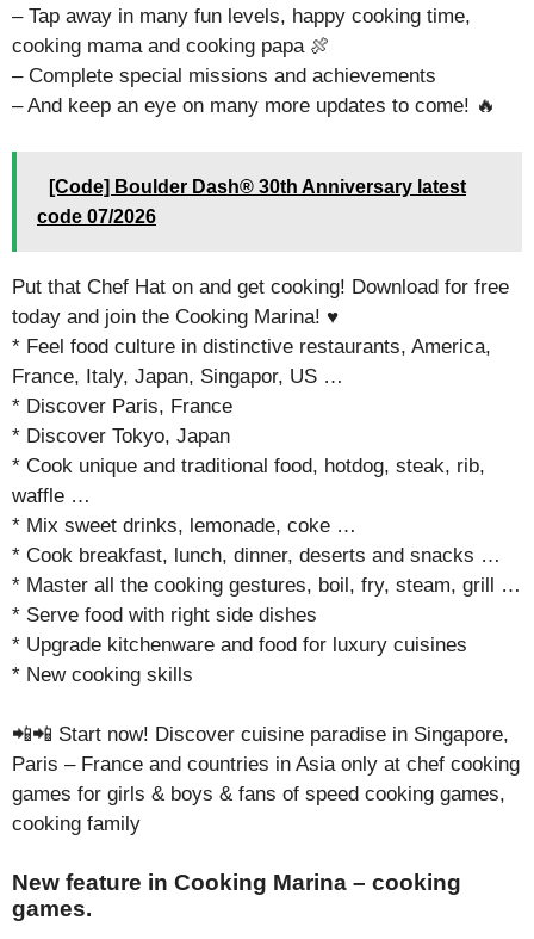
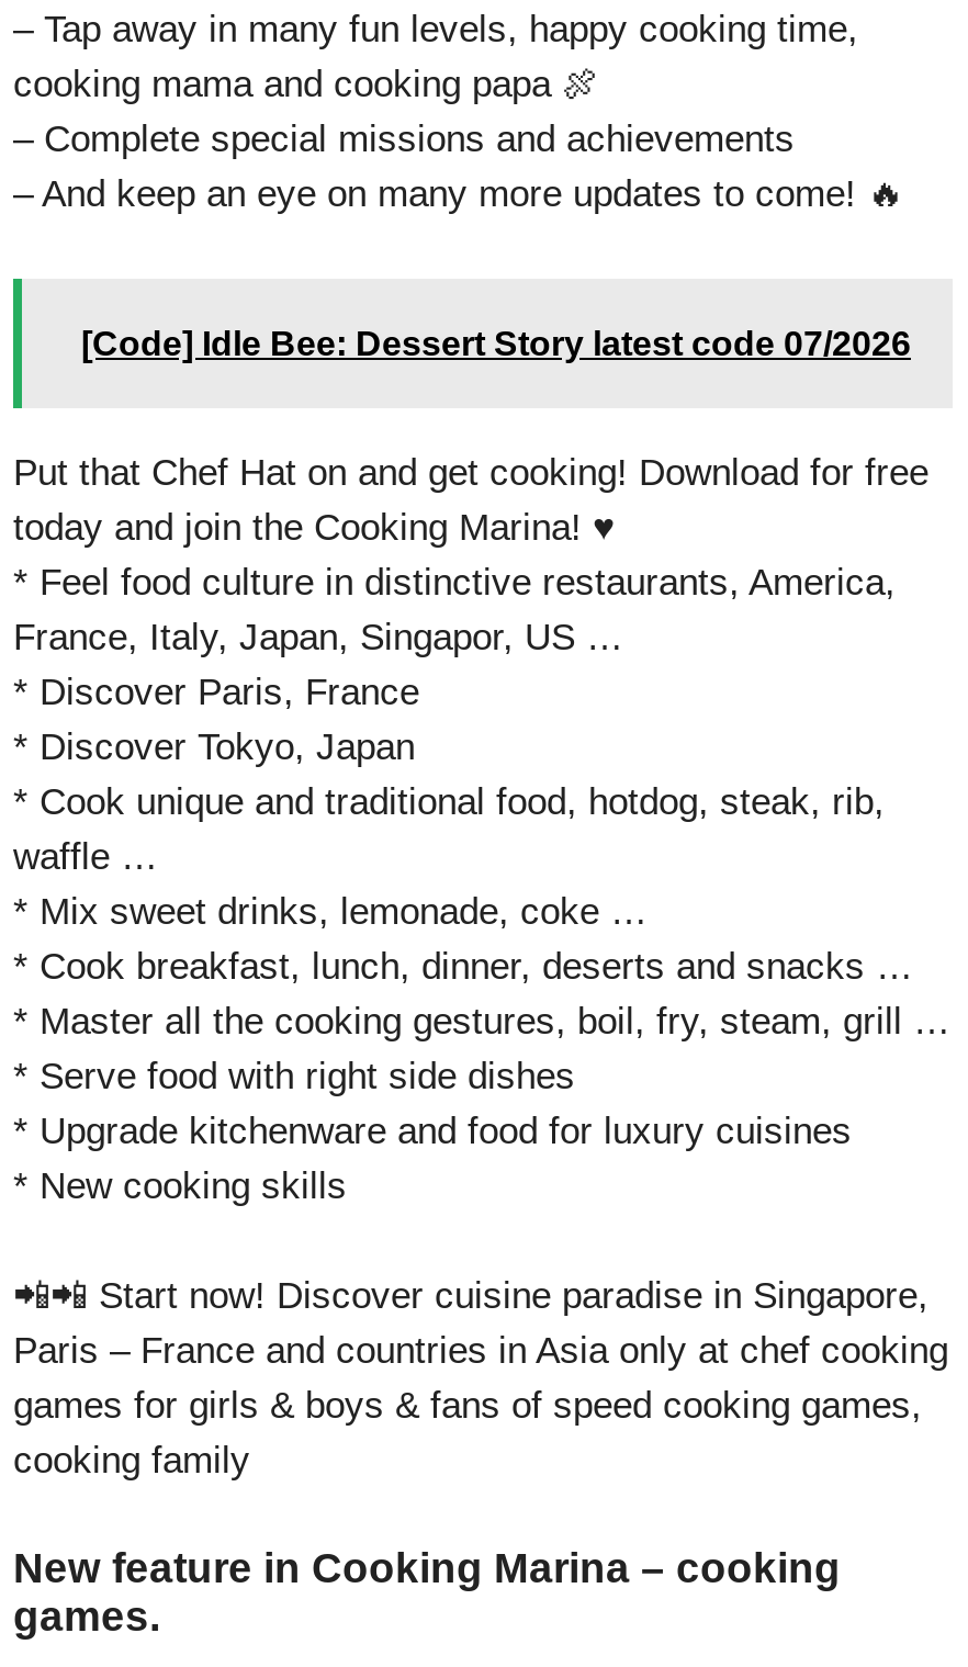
[37,176,466,226] [Code] Boulder Dash® 30th Anniversary latest | code 07/2026 -> [81,324,911,361] [Code] Idle Bee: Dessert Story latest code 07/2026

